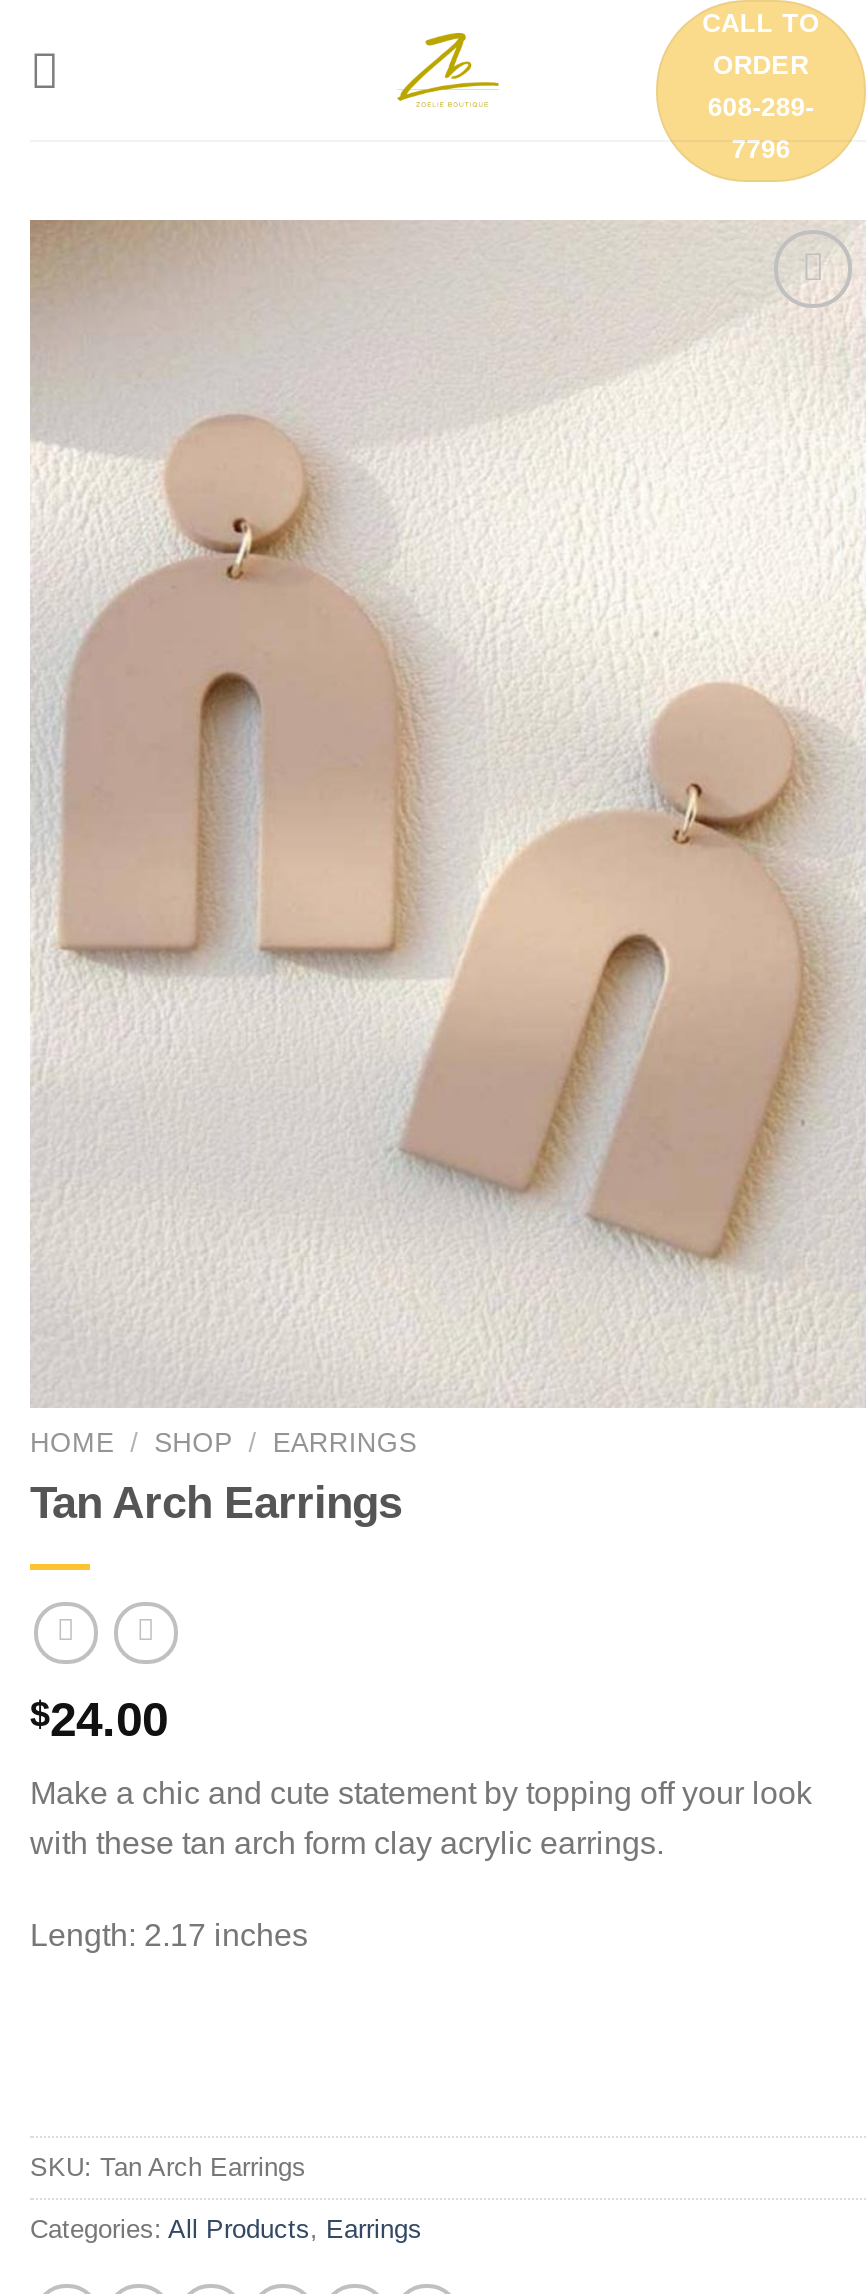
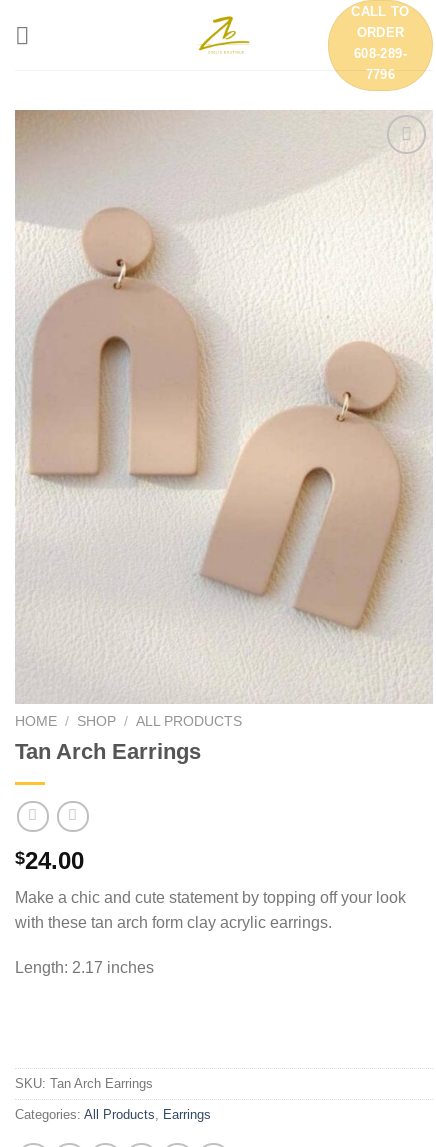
[30,1428,417,1458] HOME / SHOP / EARRINGS -> [15,714,242,729] HOME / SHOP / ALL PRODUCTS

